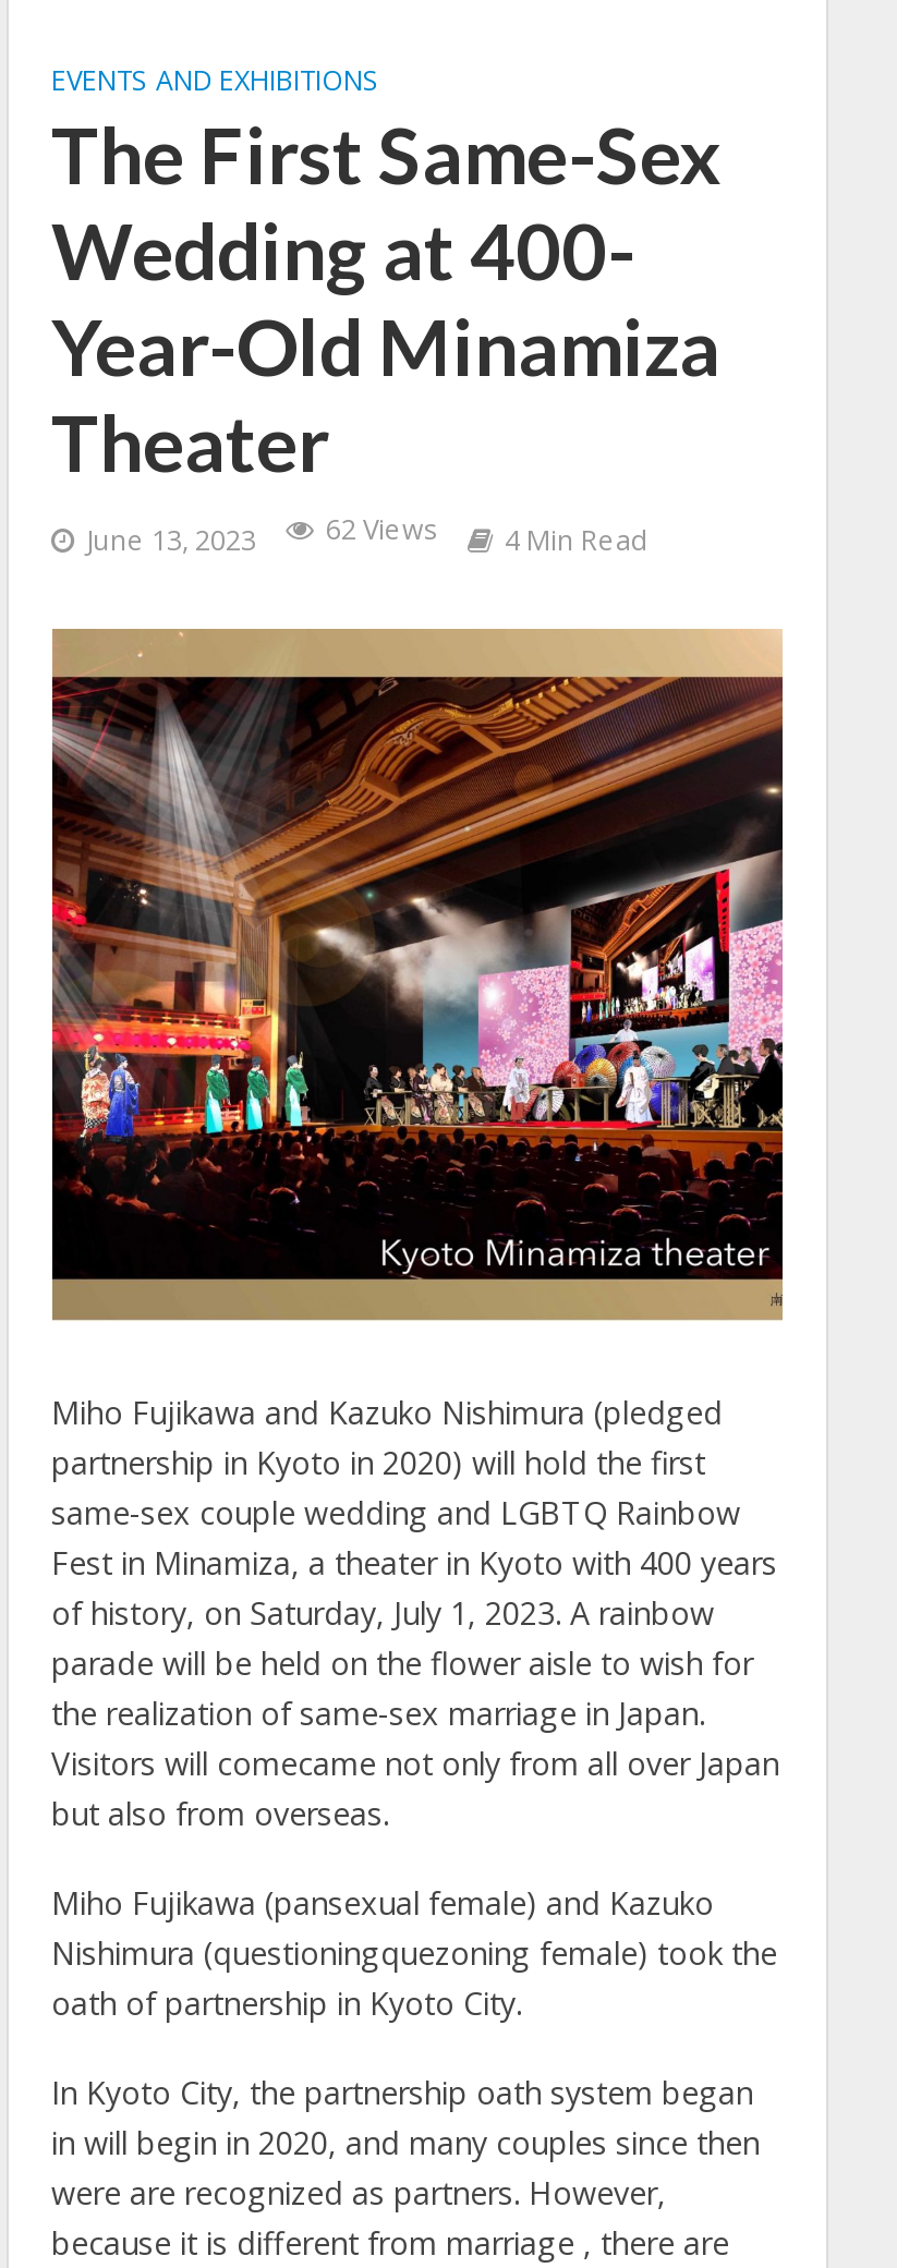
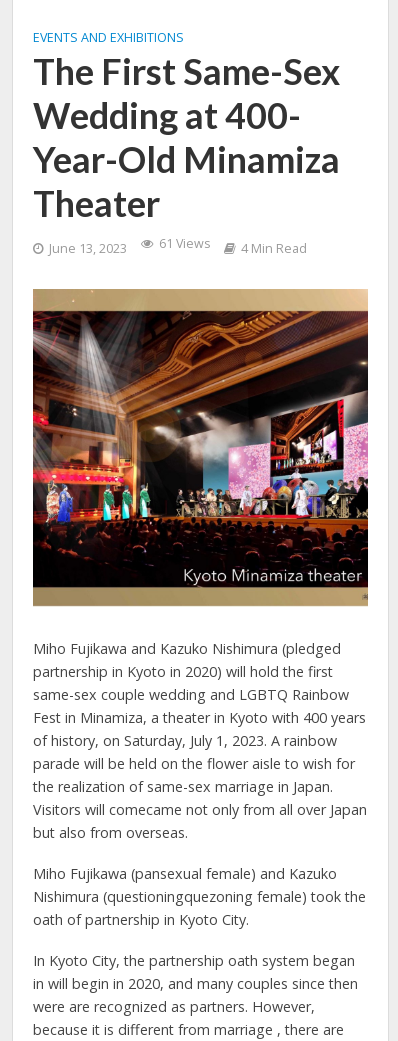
[86,511,648,559] June 13, 2023 62 Views 4 Min Read -> [48,235,306,257] June 13, 2023 61 Views 4 Min Read

